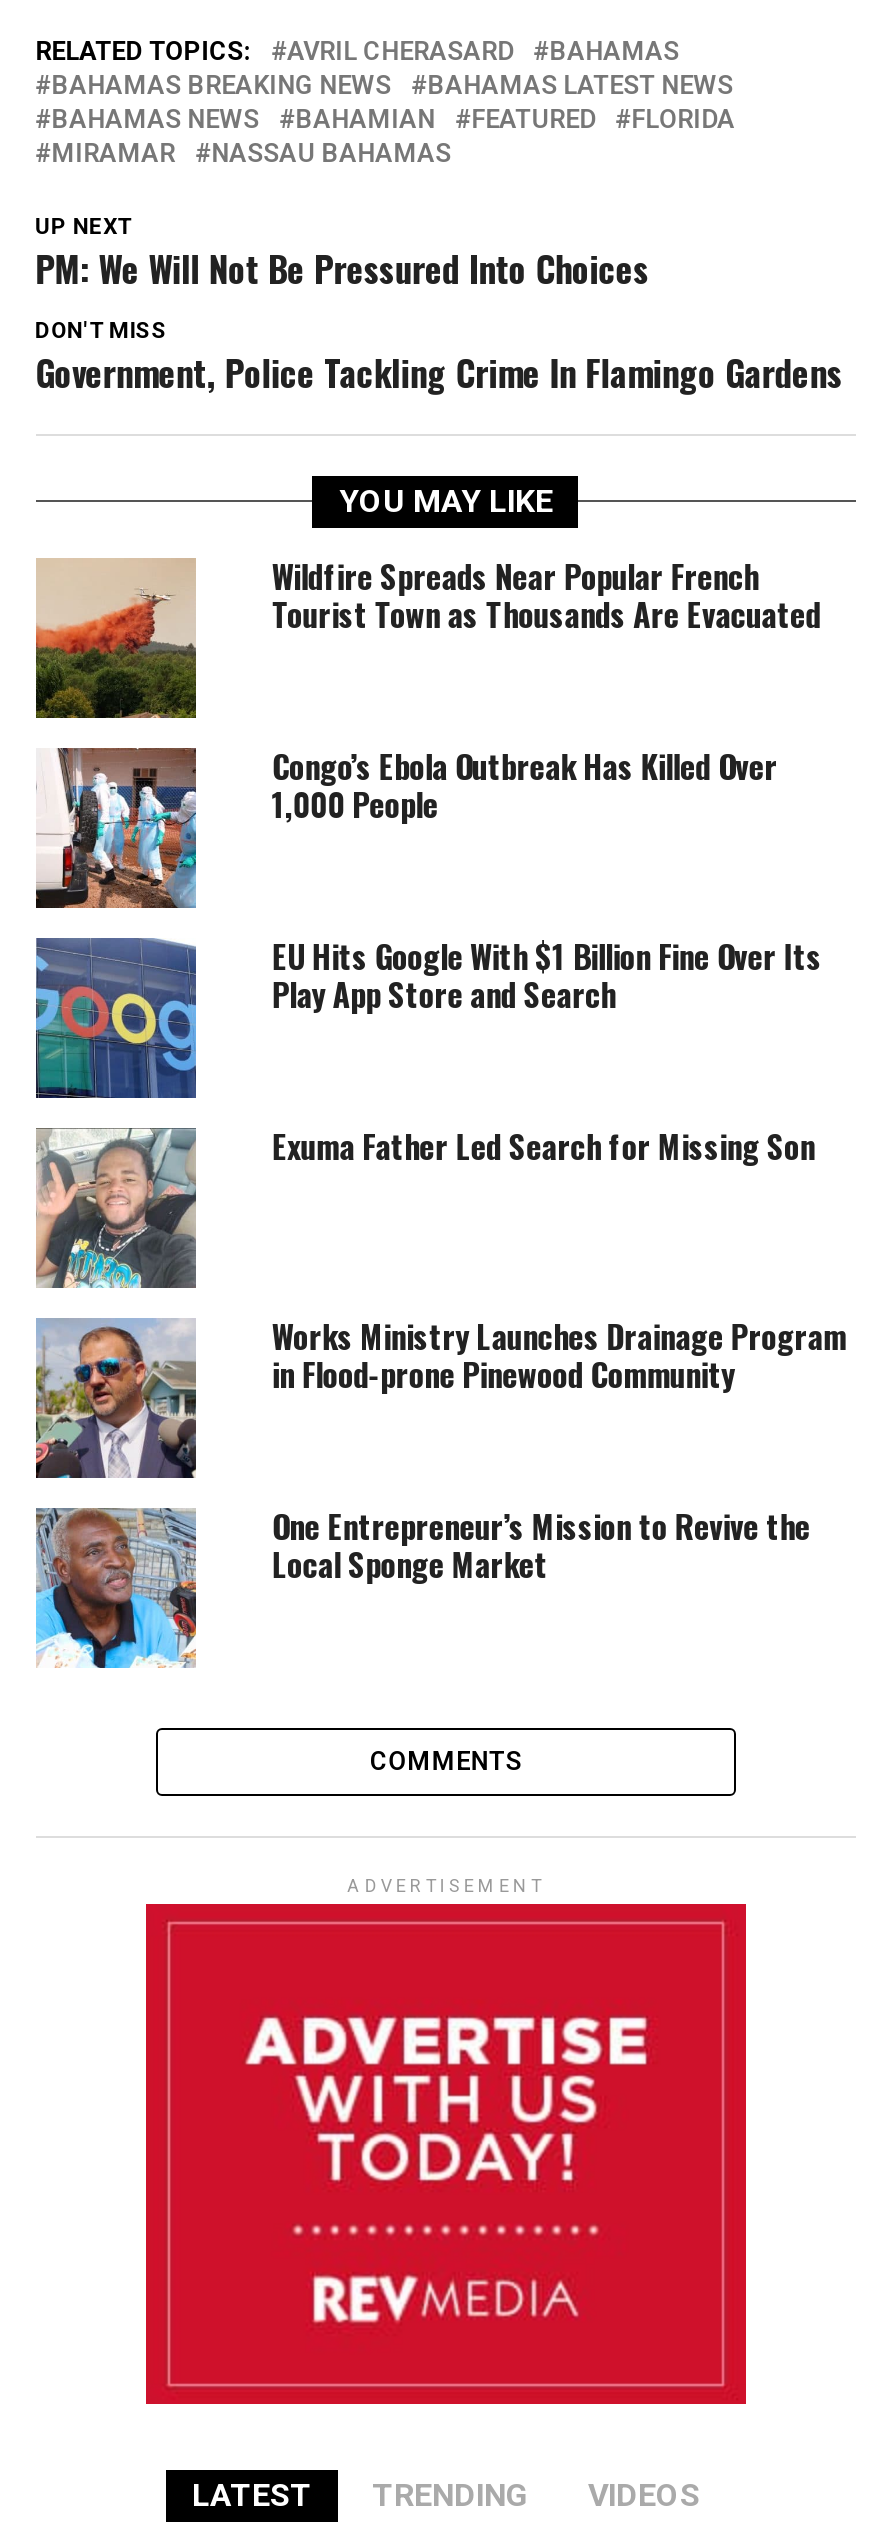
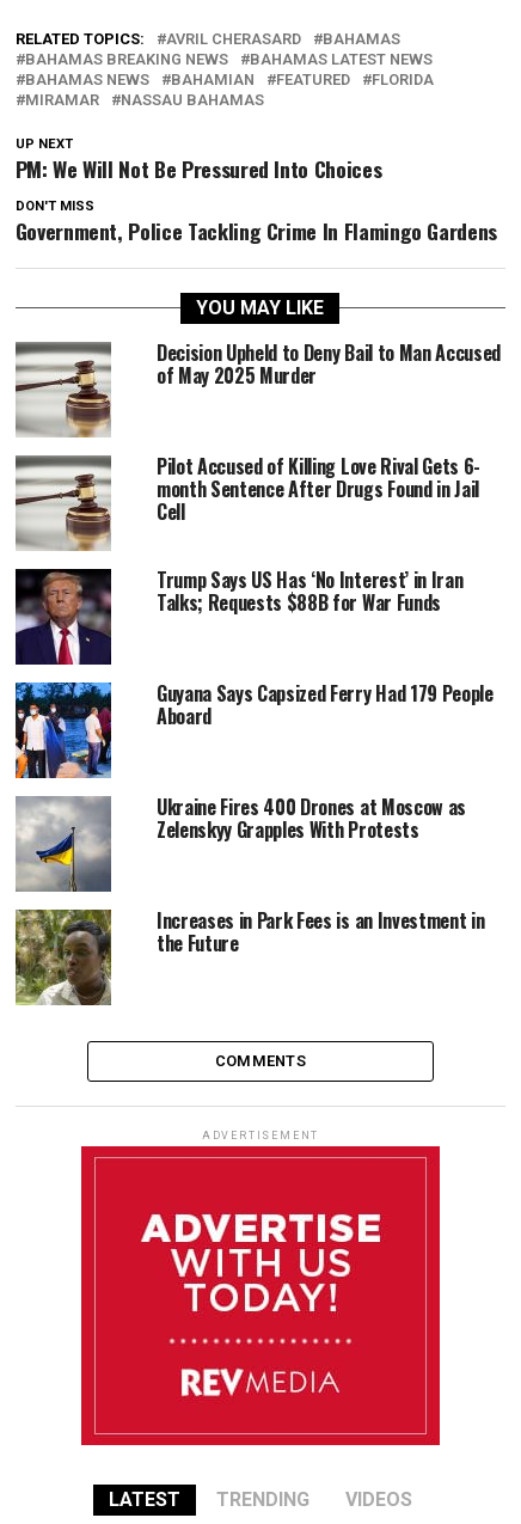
[34,552,821,720] [image] | Wildfire Spreads Near Popular French | Tourist Town as Thousands Are Evacuated -> [14,338,501,437] [image] | Decision Upheld to Deny Bail to Man Accused | of May 2025 Murder
[34,742,777,910] [image] | Congo’s Ebola Outbreak Has Killed Over | 1,000 People -> [14,452,480,552] [image] | Pilot Accused of Killing Love Rival Gets 6- | month Sentence After Drugs Found in Jail | Cell
[34,932,822,1100] [image] | EU Hits Google With $1 Billion Fine Over Its | Play App Store and Search -> [14,565,463,666] [image] | Trump Says US Has ‘No Interest’ in Iran | Talks; Requests $88B for War Funds
[34,1122,815,1290] [image] | Exuma Father Led Search for Missing Son -> [14,679,493,779] [image] | Guyana Says Capsized Ferry Had 179 People | Aboard
[36,1312,846,1480] [image] | Works Ministry Launches Drainage Program | in Flood-prone Pinewood Community -> [16,792,466,892] [image] | Ukraine Fires 400 Drones at Moscow as | Zelenskyy Grapples With Protests
[34,1502,810,1670] [image] | One Entrepreneur’s Mission to Revive the | Local Sponge Market -> [14,906,484,1006] [image] | Increases in Park Fees is an Investment in | the Future

